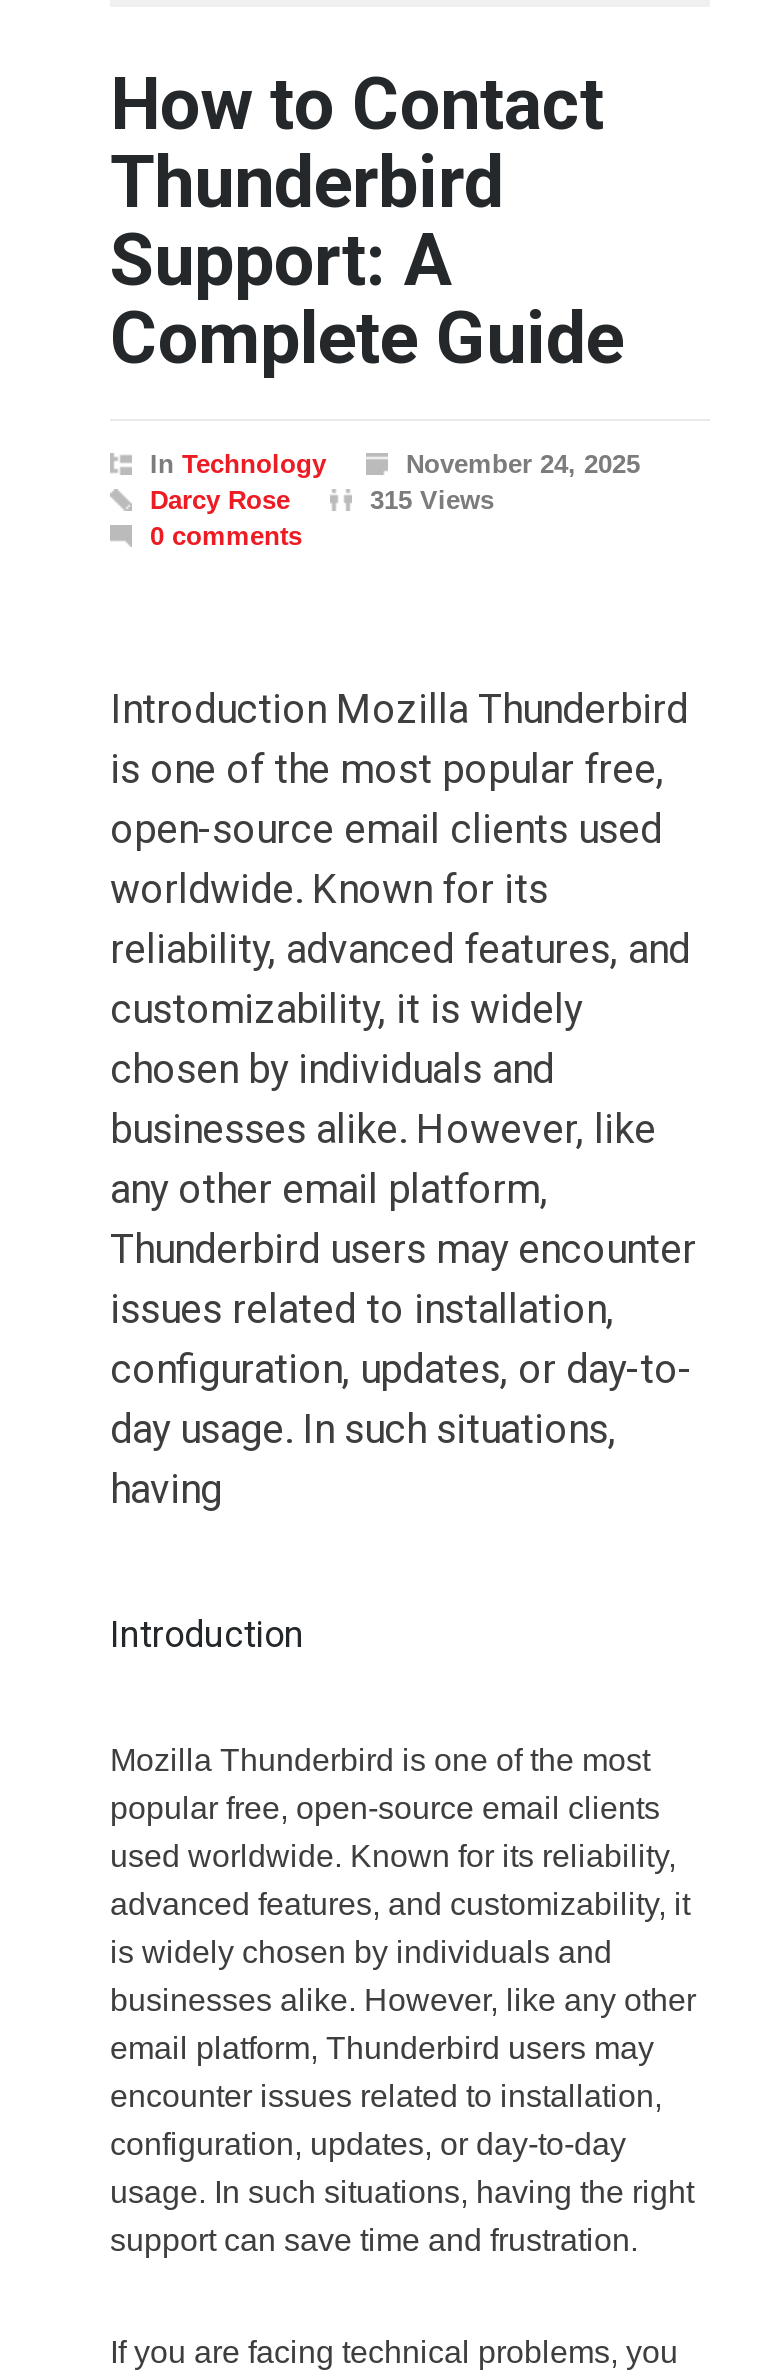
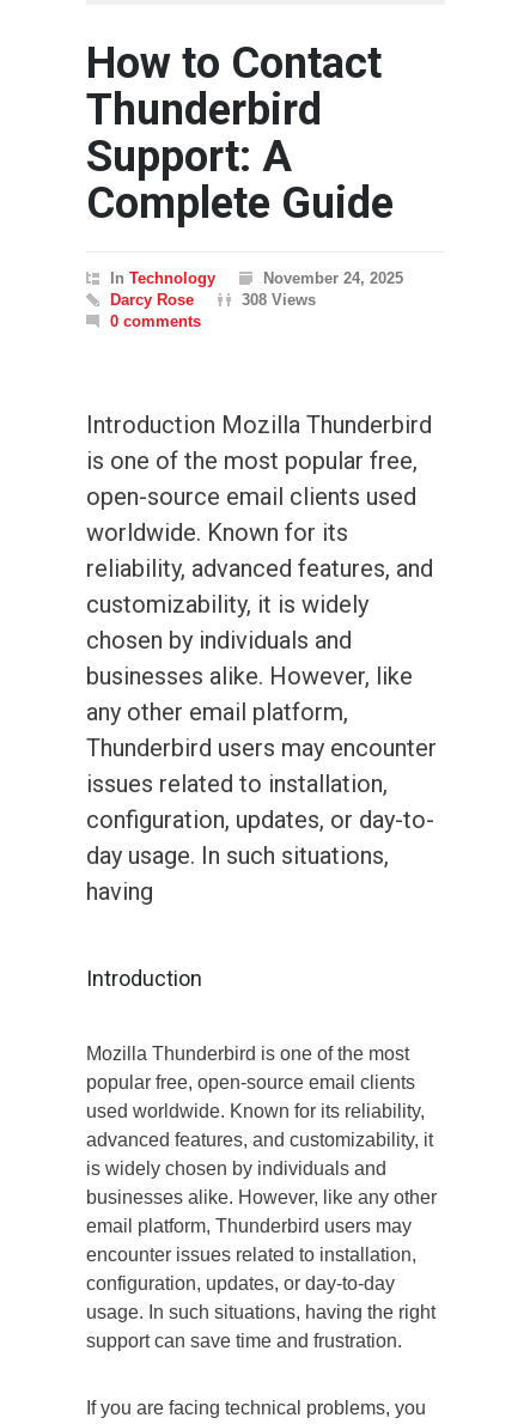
[370,485,494,515] 315 Views -> [242,291,316,309] 308 Views

